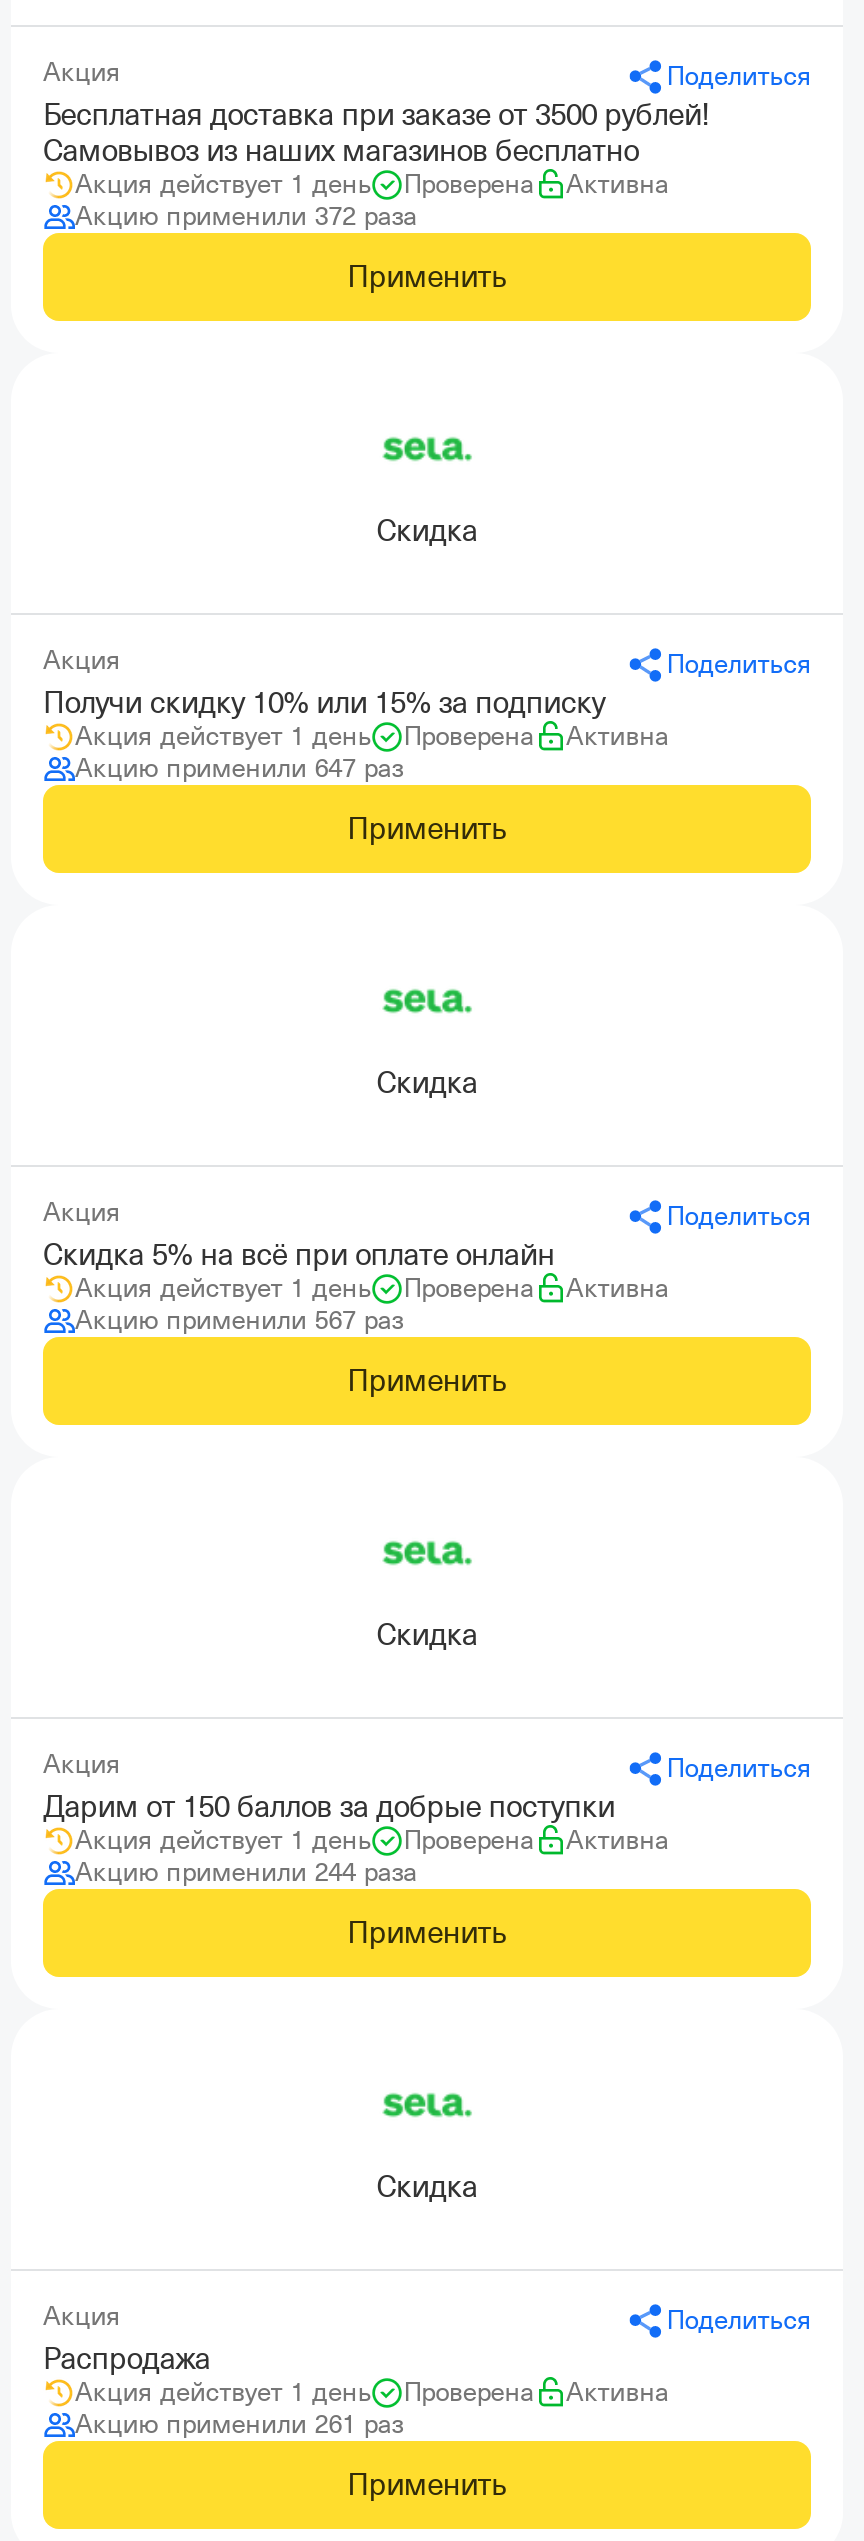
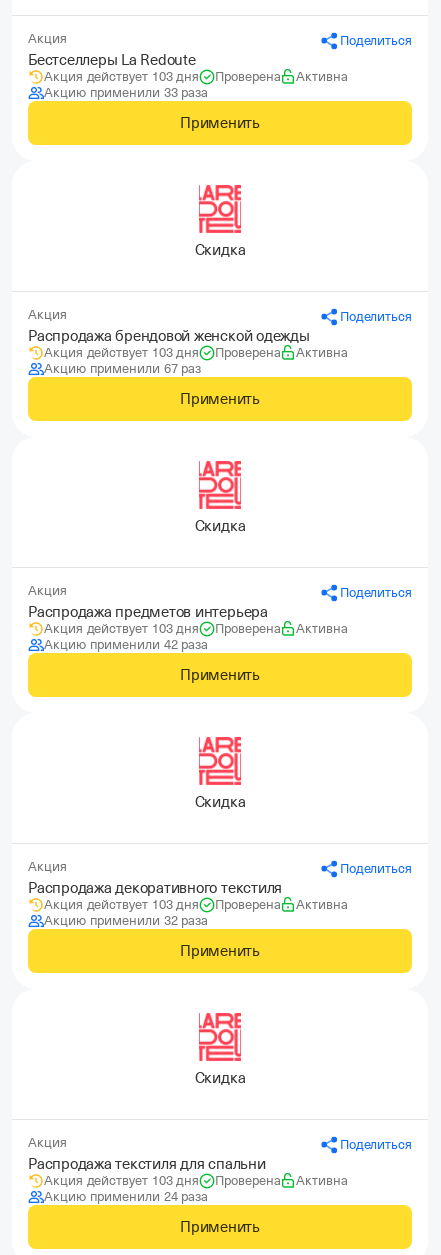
[43,99,709,199] Бесплатная доставка при заказе от 3500 рублей! | Самовывоз из наших магазинов бесплатно | Акция действует 1 день -> [28,52,199,84] Бестселлеры La Redoute | Акция действует 103 дня
[75,201,417,231] Акцию применили 372 раза -> [44,85,208,100] Акцию применили 33 раза
[381,401,473,497] [image] -> [198,184,242,234] [image]
[43,687,605,751] Получи скидку 10% или 15% за подписку | Акция действует 1 день -> [28,328,310,360] Распродажа брендовой женской одежды | Акция действует 103 дня
[75,753,403,783] Акцию применили 647 раз -> [44,361,201,376] Акцию применили 67 раз
[381,953,473,1049] [image] -> [198,460,242,510] [image]
[43,1239,555,1303] Скидка 5% на всё при оплате онлайн | Акция действует 1 день -> [28,604,268,636] Распродажа предметов интерьера | Акция действует 103 дня
[75,1305,403,1335] Акцию применили 567 раз -> [44,637,208,652] Акцию применили 42 раза
[381,1505,473,1601] [image] -> [198,736,242,786] [image]
[43,1791,615,1855] Дарим от 150 баллов за добрые поступки | Акция действует 1 день -> [28,880,282,912] Распродажа декоративного текстиля | Акция действует 103 дня
[75,1857,417,1887] Акцию применили 244 раза -> [44,913,208,928] Акцию применили 32 раза
[381,2057,473,2153] [image] -> [198,1012,242,1062] [image]
[43,2343,371,2407] Распродажа | Акция действует 1 день -> [28,1156,265,1188] Распродажа текстиля для спальни | Акция действует 103 дня
[75,2409,403,2439] Акцию применили 261 раз -> [44,1189,208,1204] Акцию применили 24 раза

